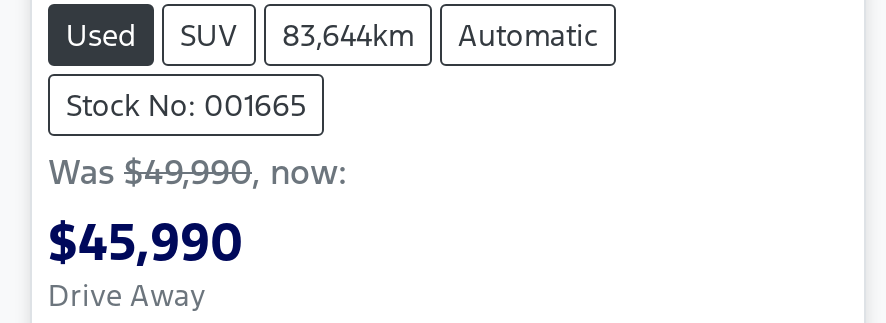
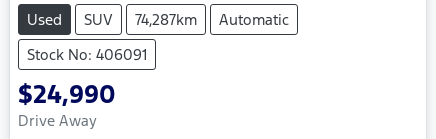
[66,16,598,54] Used SUV 83,644km Automatic -> [27,10,289,29] Used SUV 74,287km Automatic
[48,86,348,274] Stock No: 001665 | Was $49,990, now: | $45,990 -> [18,45,147,110] Stock No: 406091 | $24,990

